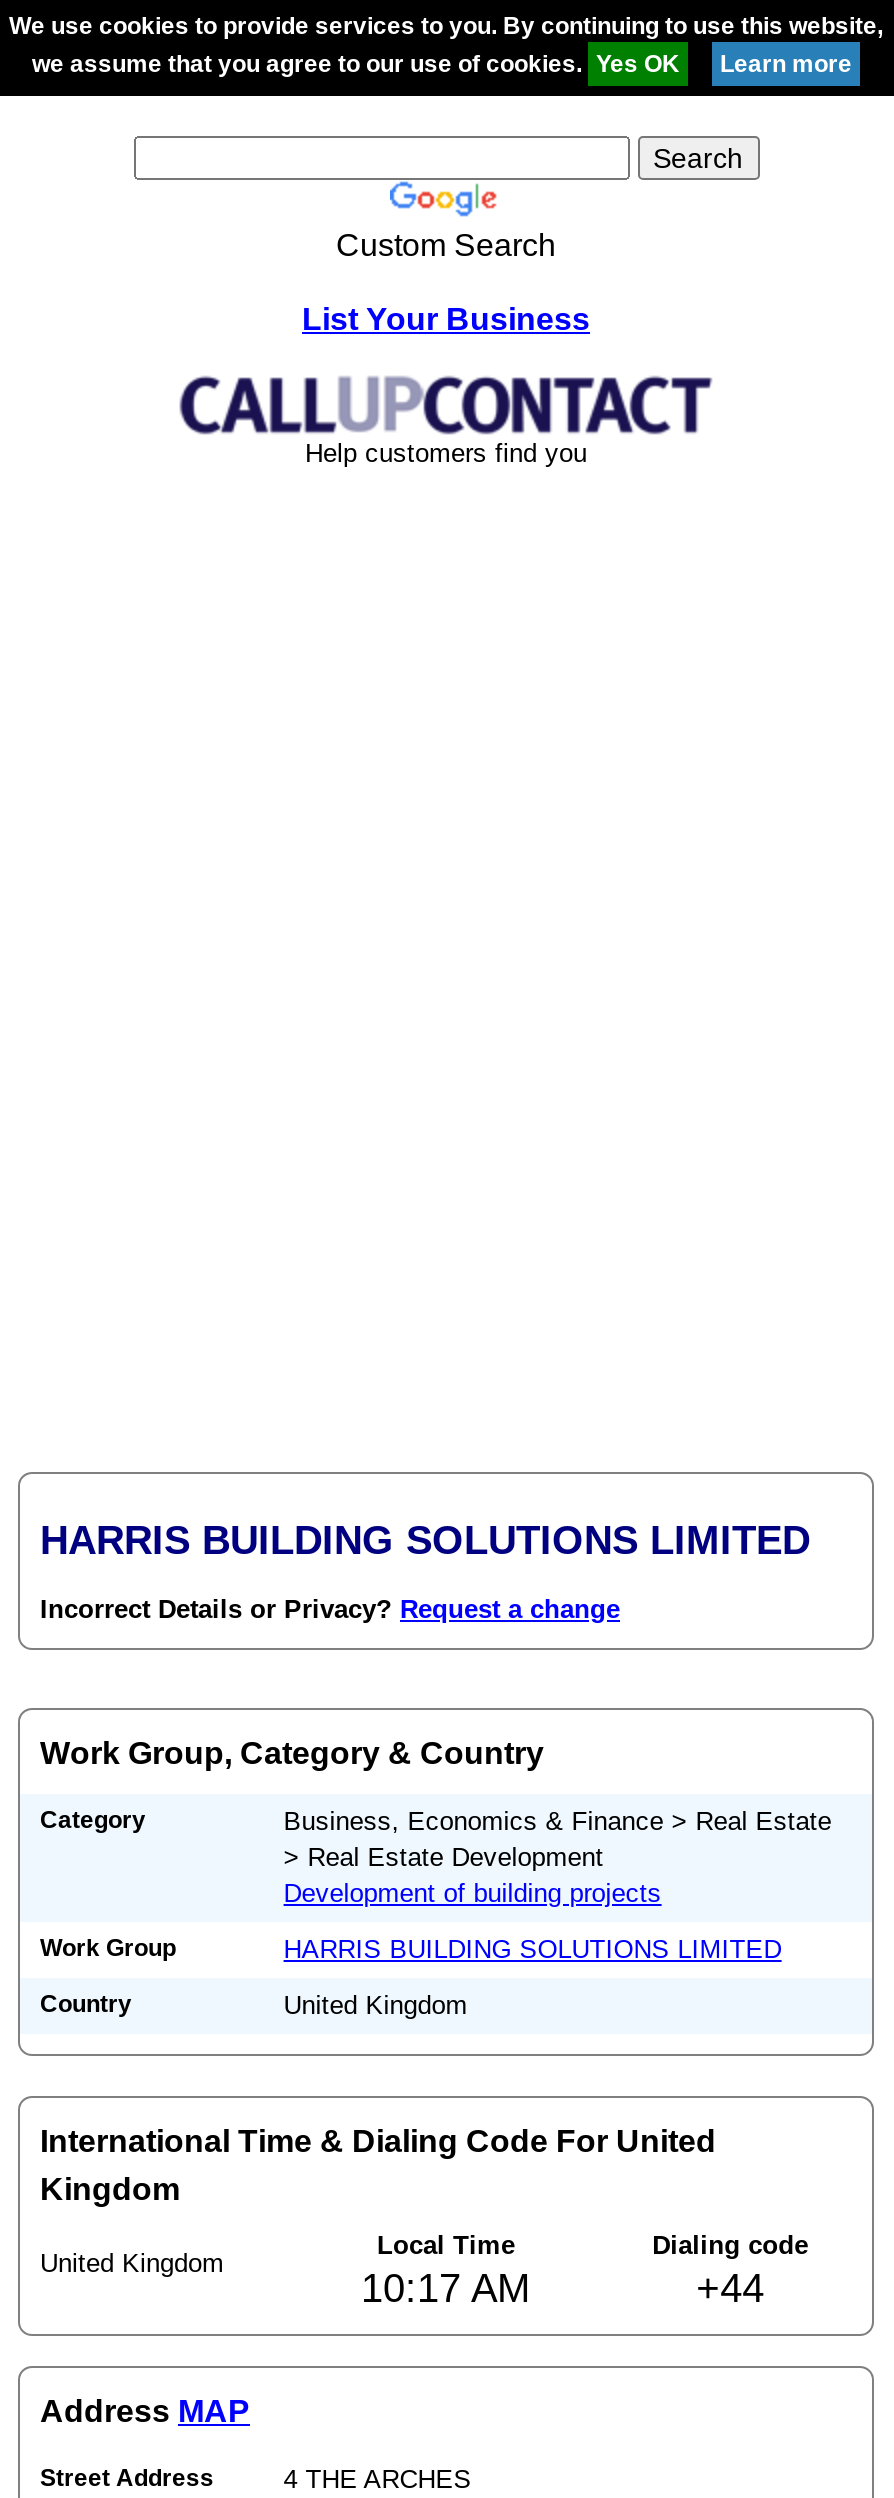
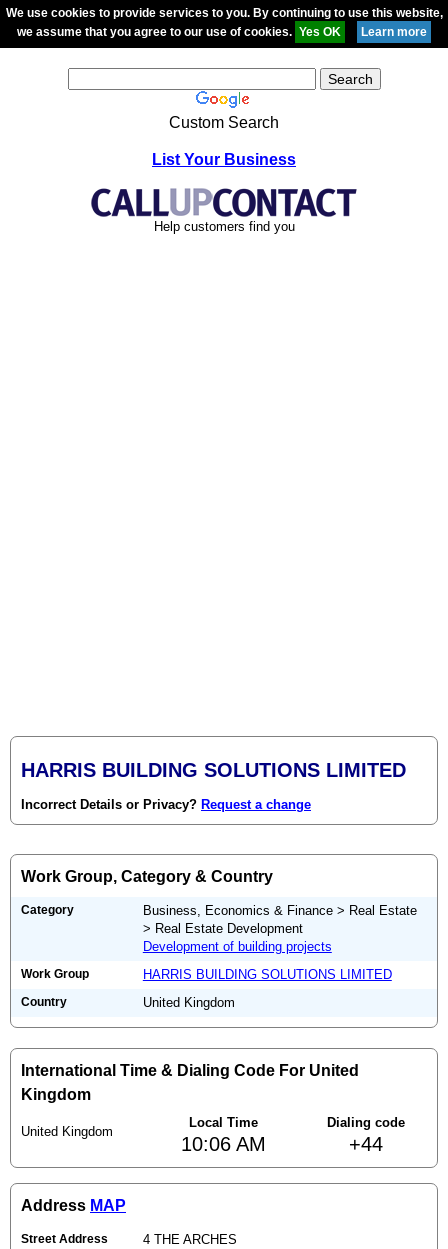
[361,2266,531,2310] 10:17 AM -> [181,1133,266,1155] 10:06 AM

